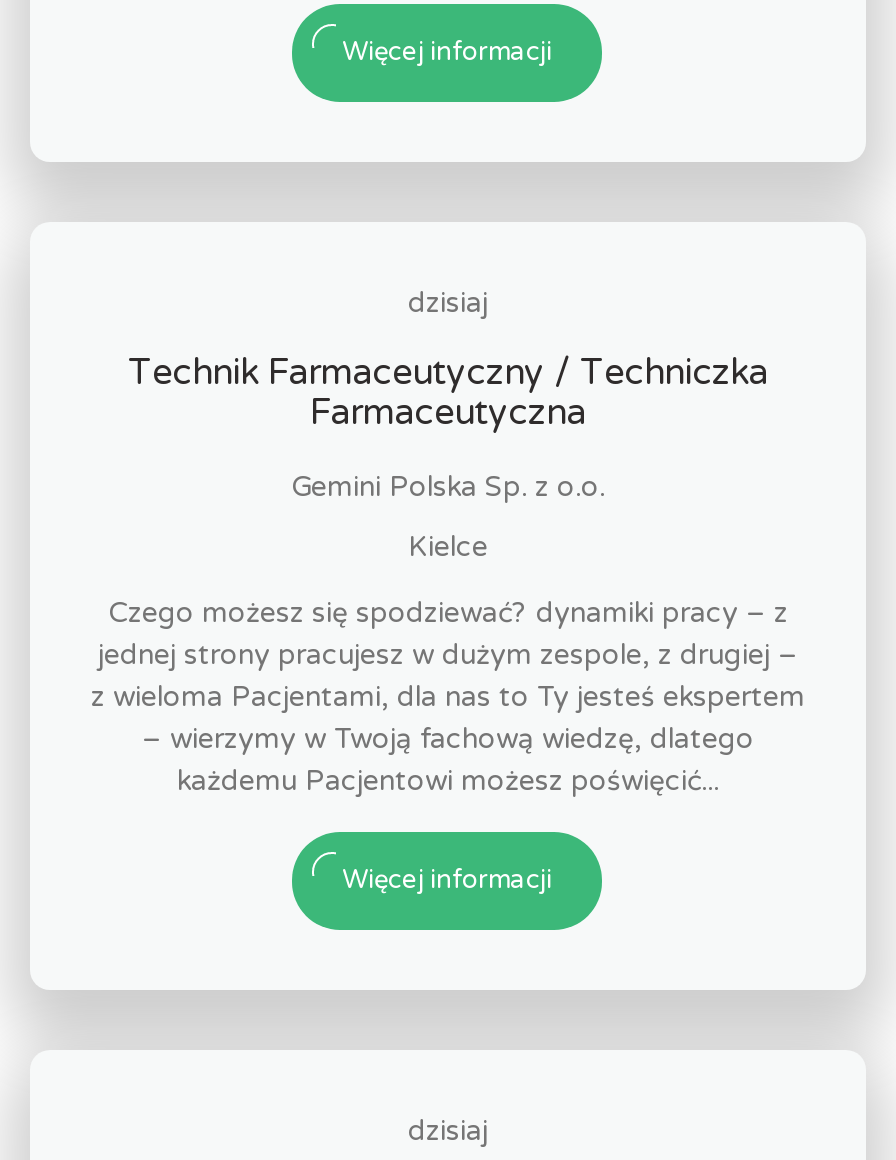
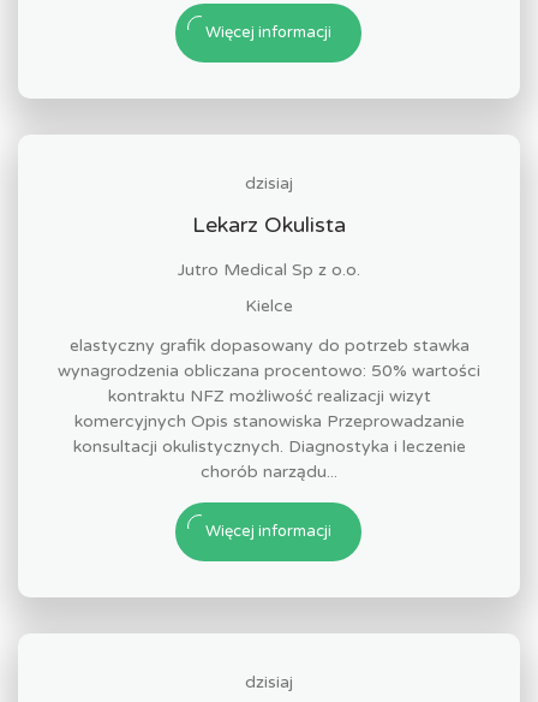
[128,350,768,434] Technik Farmaceutyczny / Techniczka | Farmaceutyczna -> [192,212,346,238] Lekarz Okulista
[291,470,605,504] Gemini Polska Sp. z o.o. -> [178,260,360,280] Jutro Medical Sp z o.o.
moved [408,530,488,564] -> [245,296,293,316]: Kielce
[91,596,805,798] Czego możesz się spodziewać? dynamiki pracy – z | jednej strony pracujesz w dużym zespole, z drugiej – | z wieloma Pacjentami, dla nas to Ty jesteś ekspertem | – wierzymy w Twoją fachową wiedzę, dlatego | każdemu Pacjentowi możesz poświęcić... -> [58,335,480,482] elastyczny grafik dopasowany do potrzeb stawka | wynagrodzenia obliczana procentowo: 50% wartości | kontraktu NFZ możliwość realizacji wizyt | komercyjnych Opis stanowiska Przeprowadzanie | konsultacji okulistycznych. Diagnostyka i leczenie | chorób narządu...

